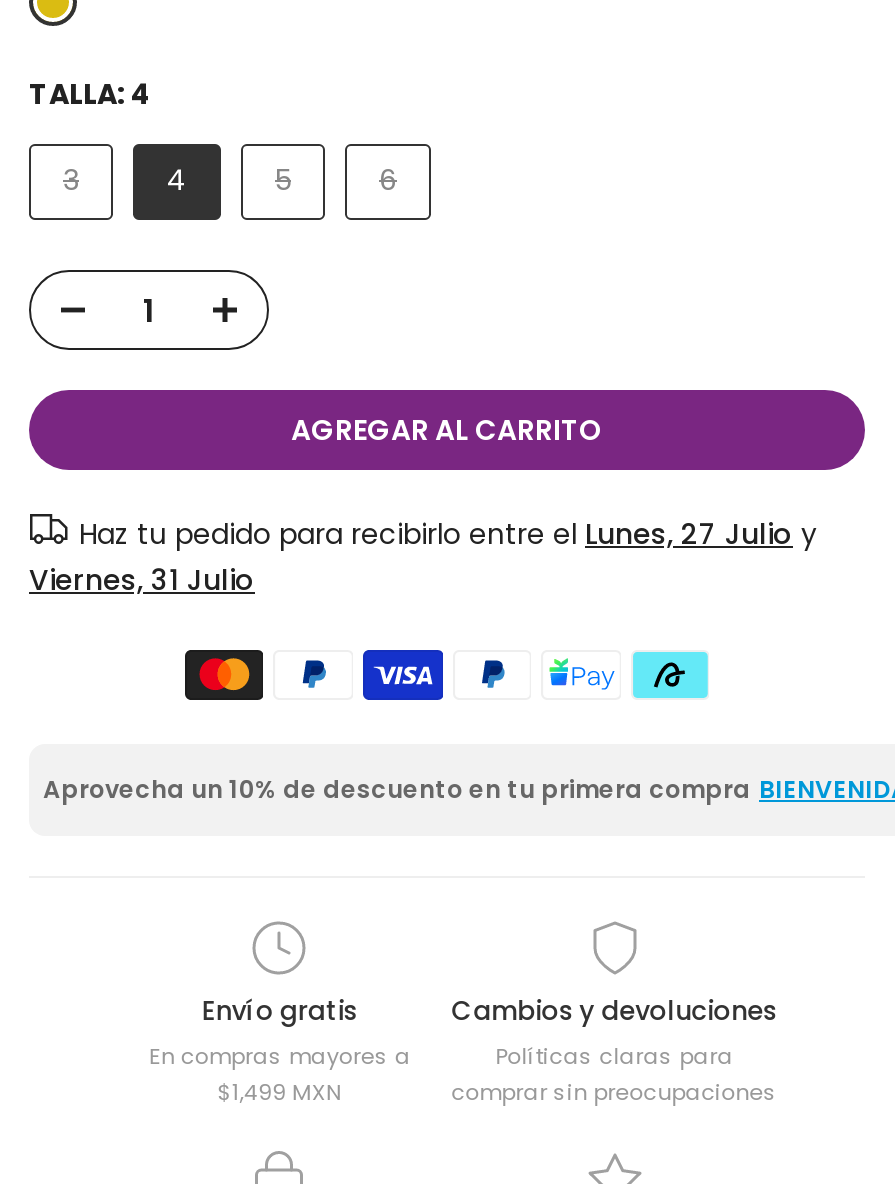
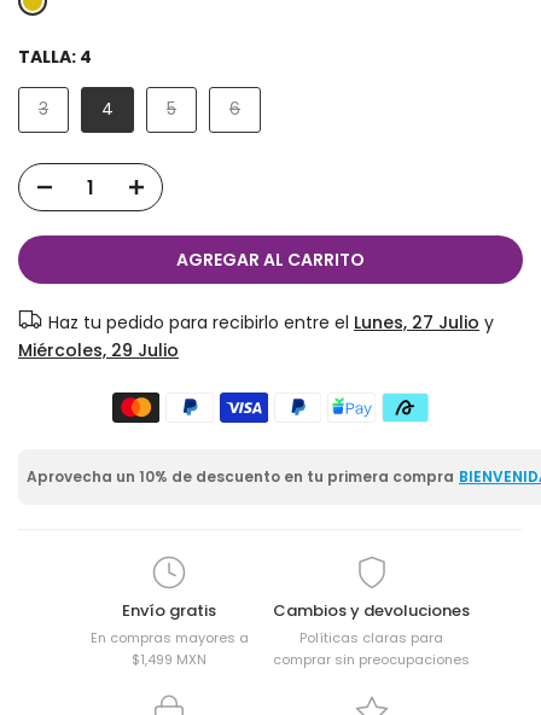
[29,560,255,600] Viernes, 31 Julio -> [18,338,179,362] Miércoles, 29 Julio

